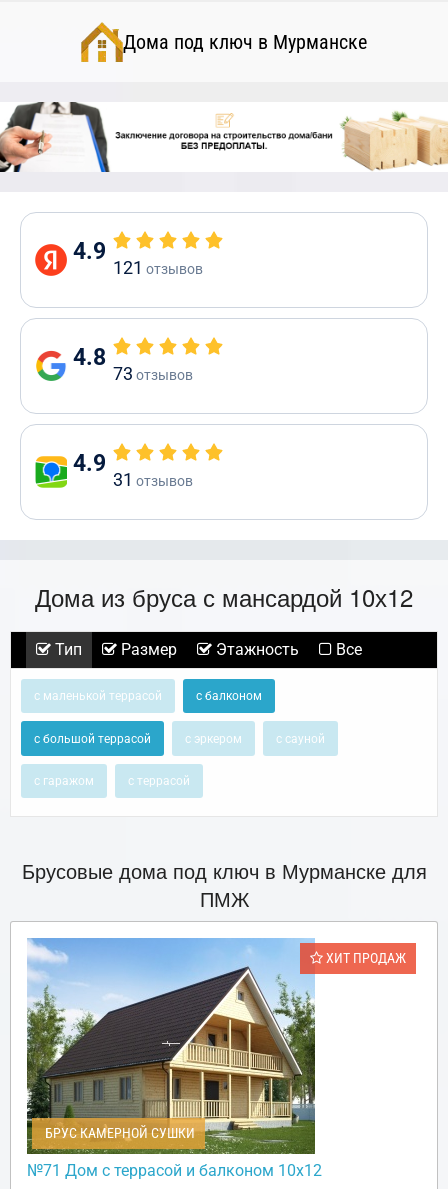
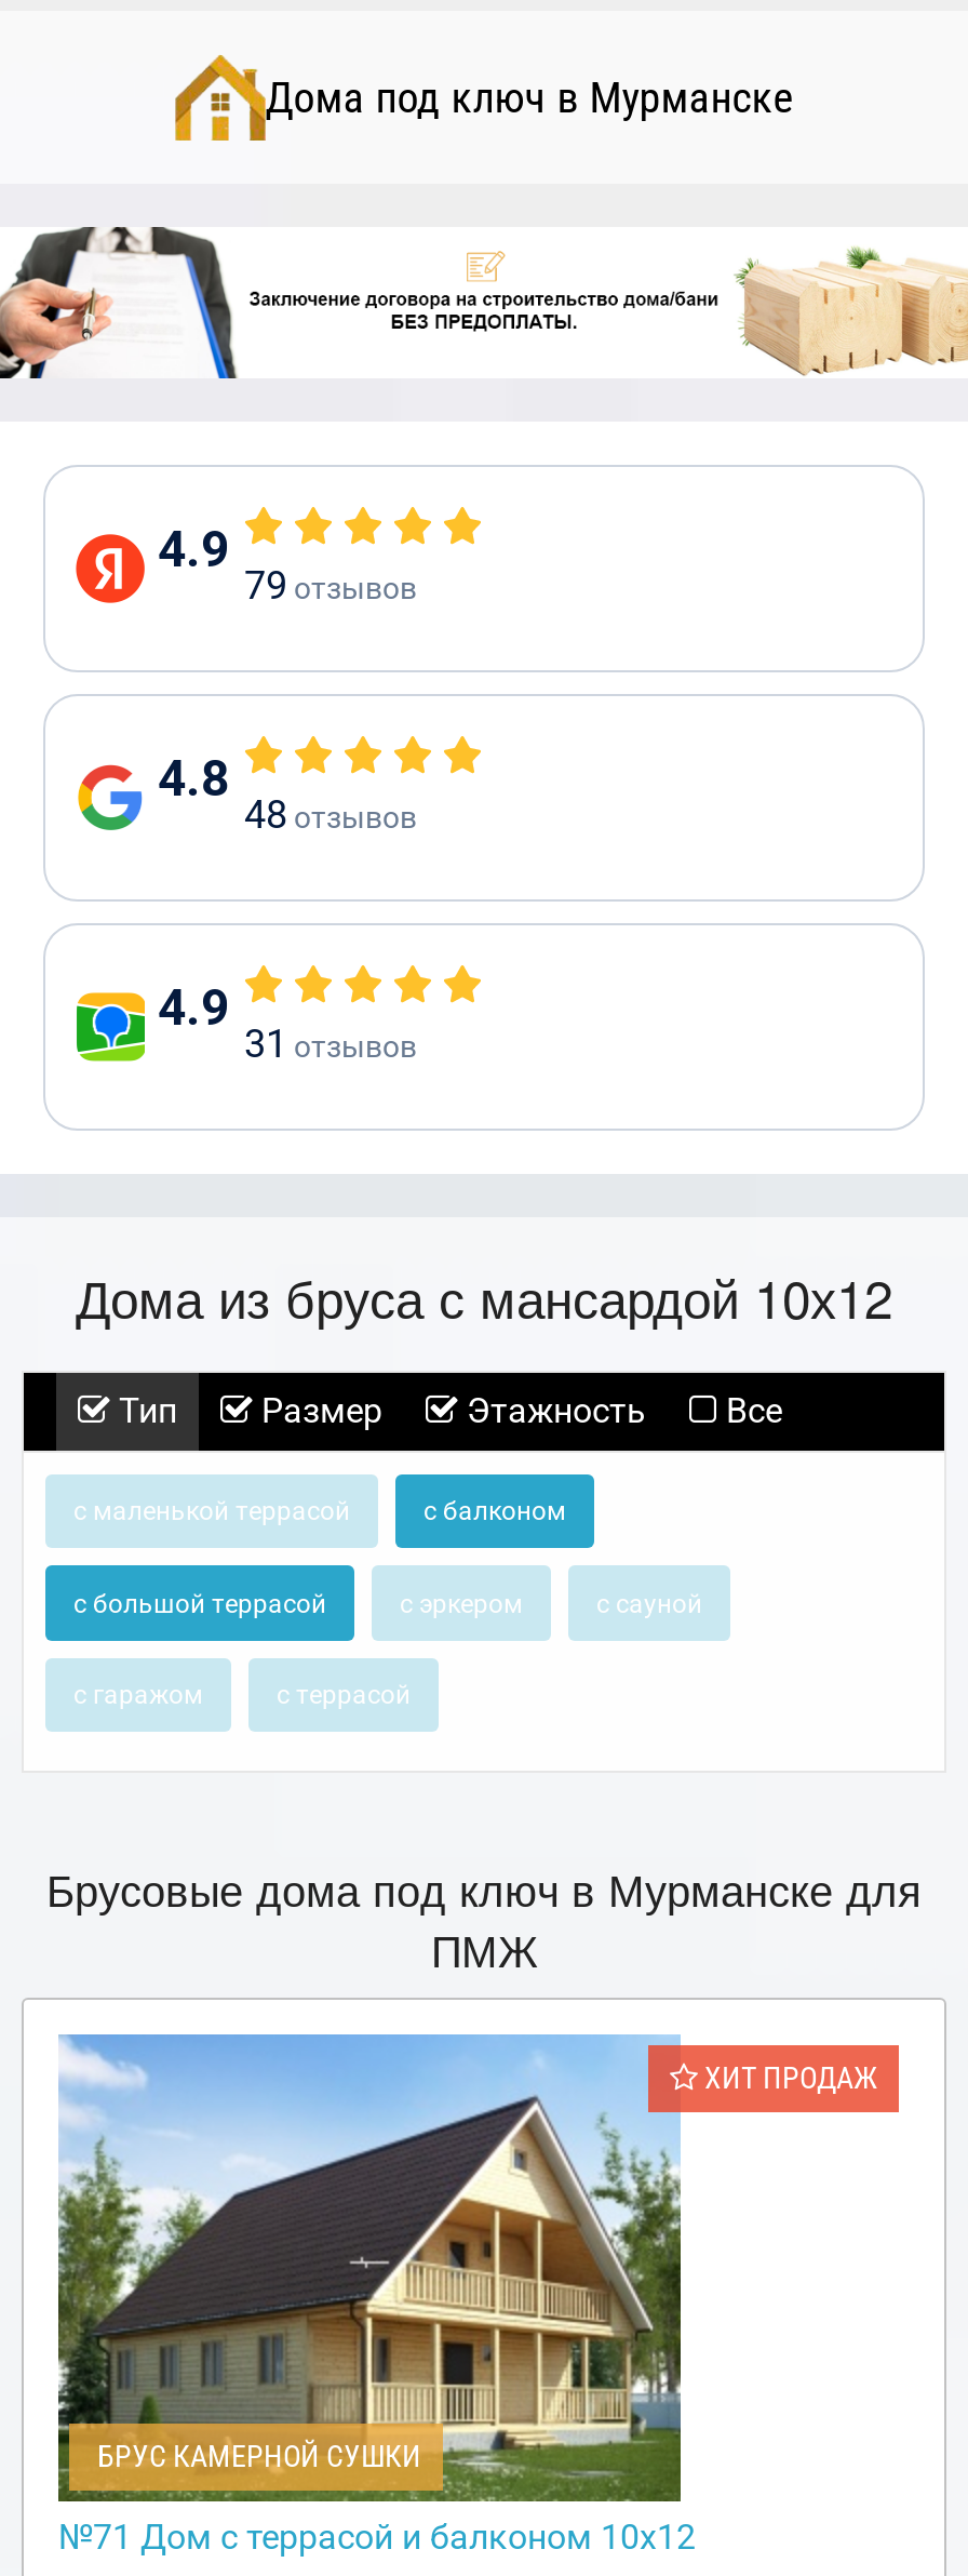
[113,257,203,278] 121 отзывов -> [244,562,417,608] 79 отзывов
[113,363,193,384] 73 отзывов -> [244,791,417,837] 48 отзывов

